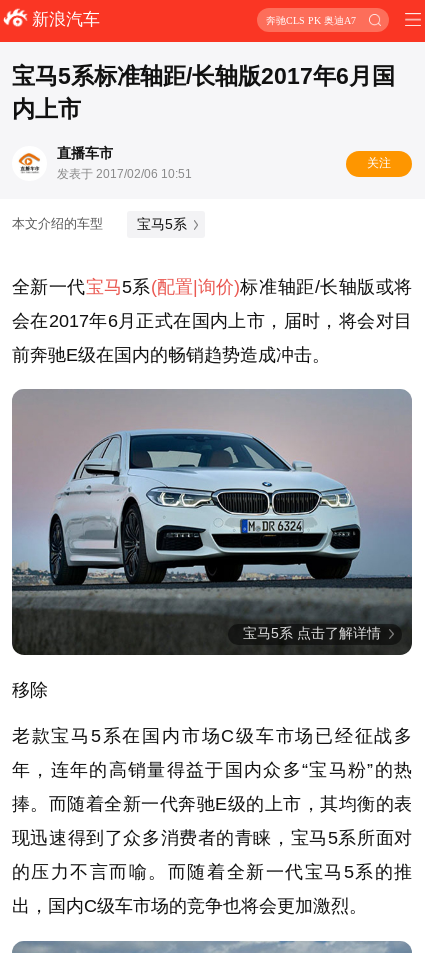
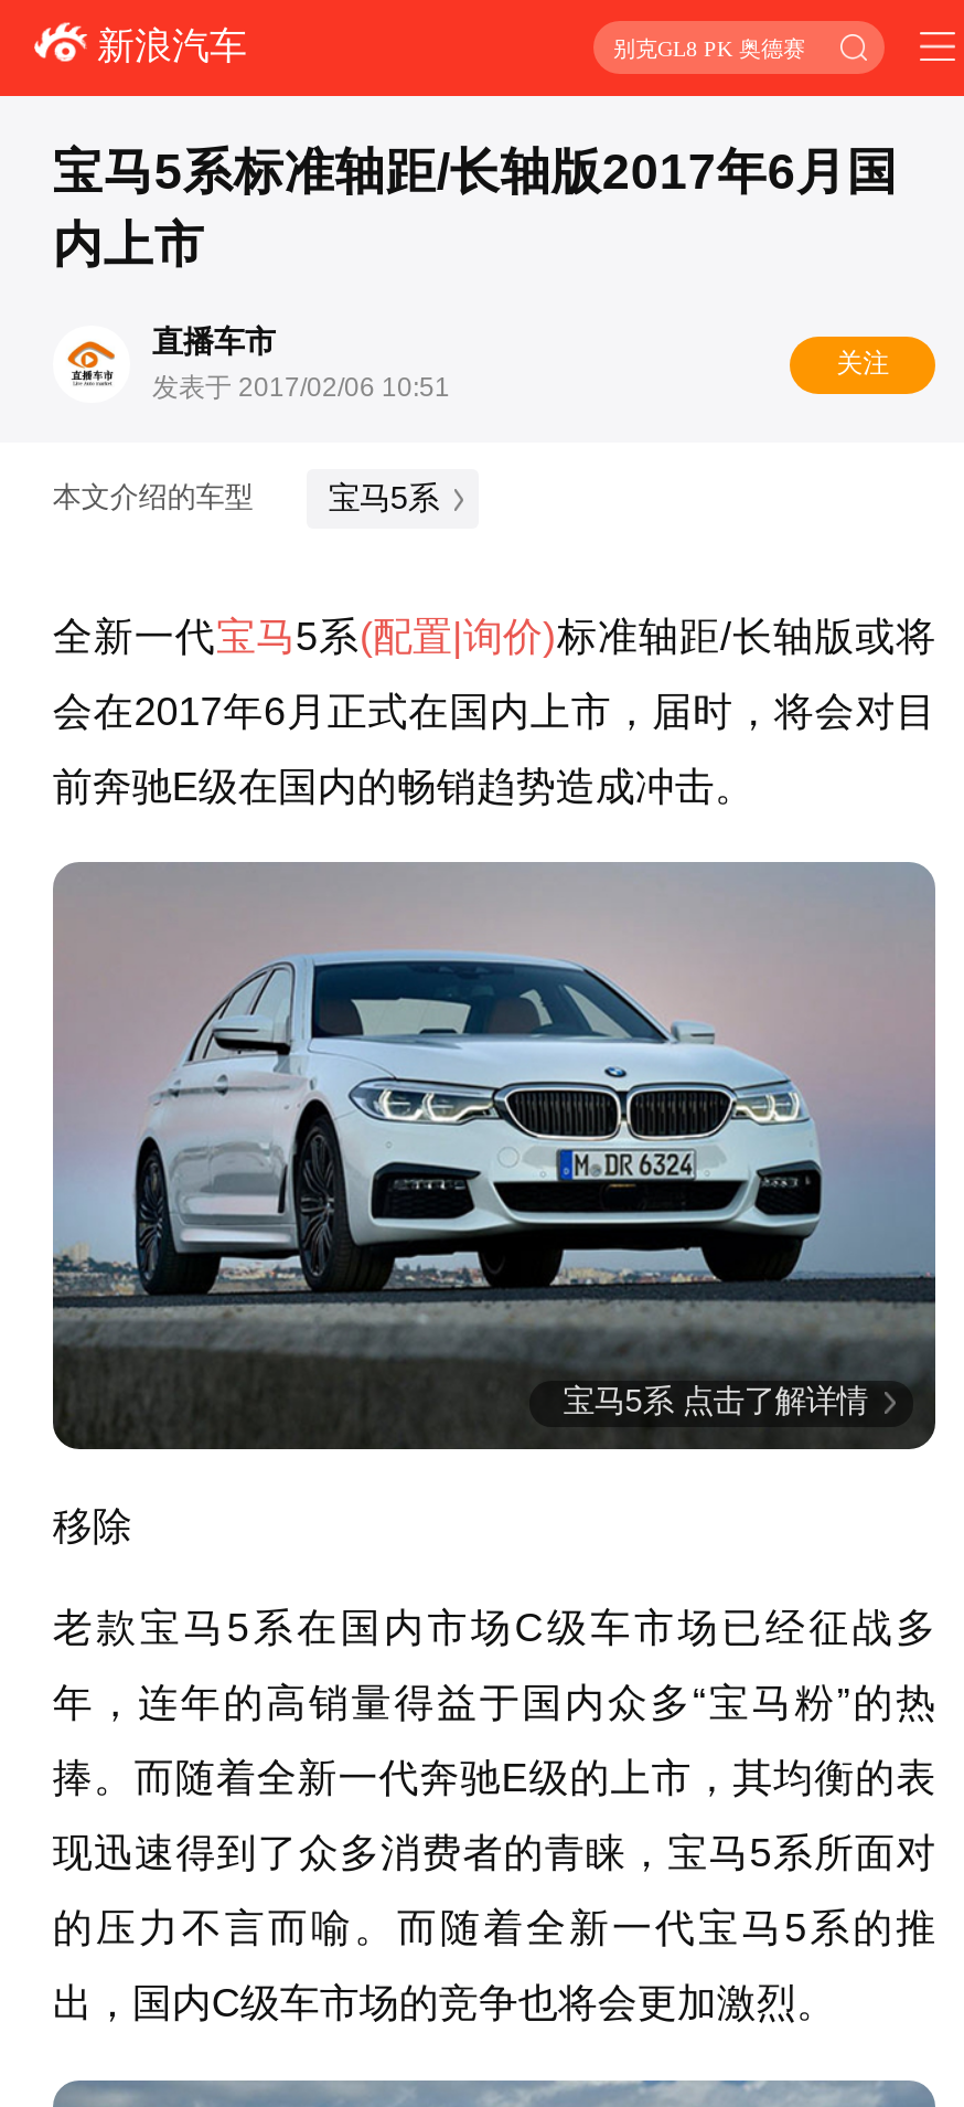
[266,14,356,25] 奔驰CLS PK 奥迪A7 -> [613,35,805,60] 别克GL8 PK 奥德赛

